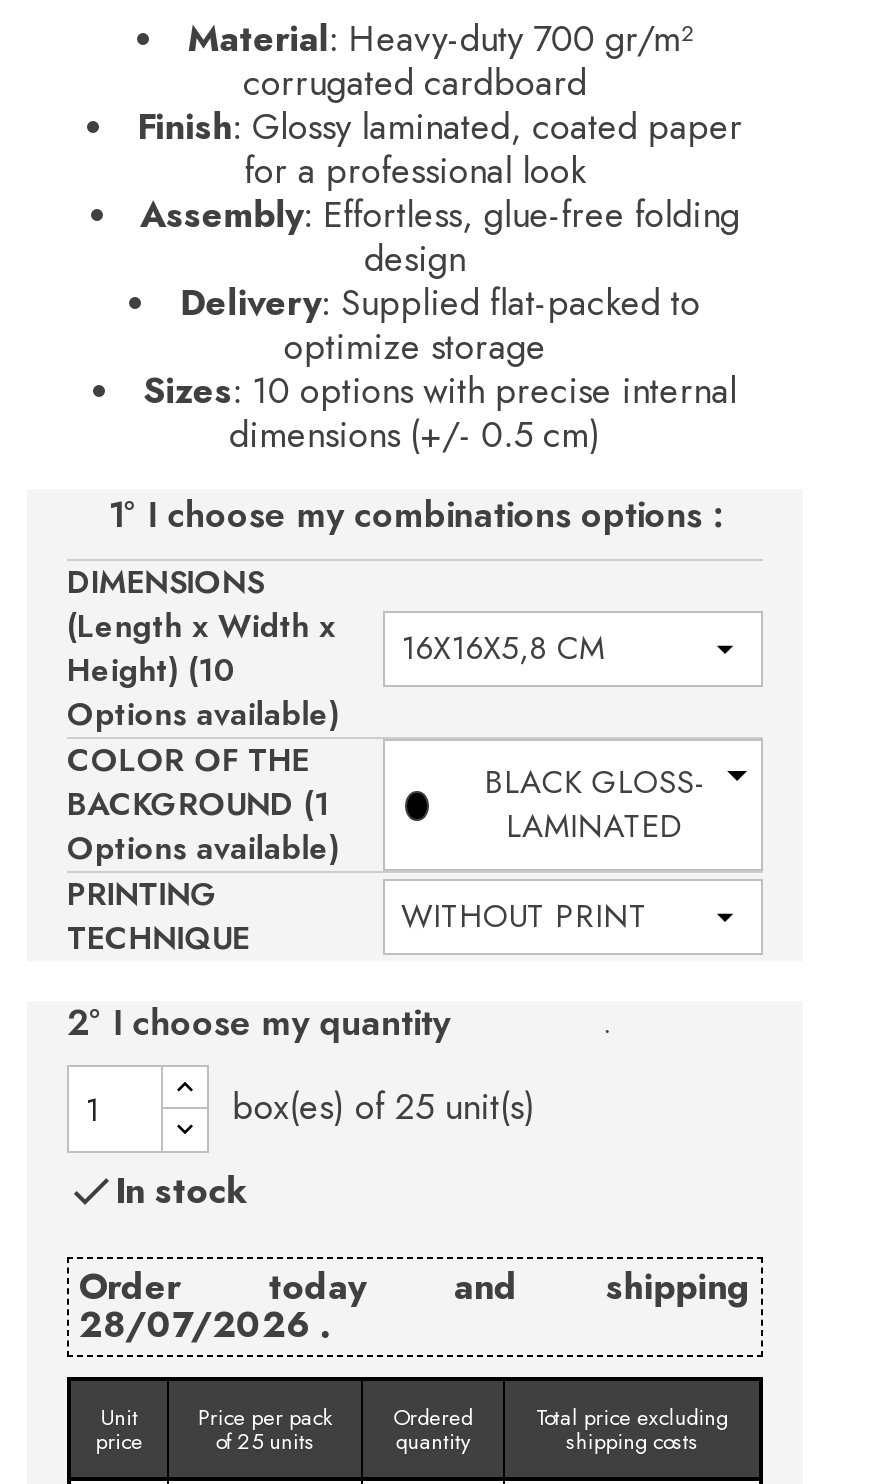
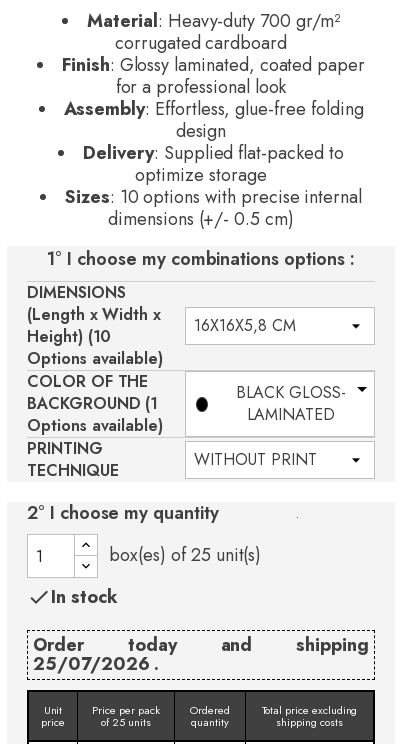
[79,1299,330,1351] 28/07/2026 . -> [33,651,159,677] 25/07/2026 .

